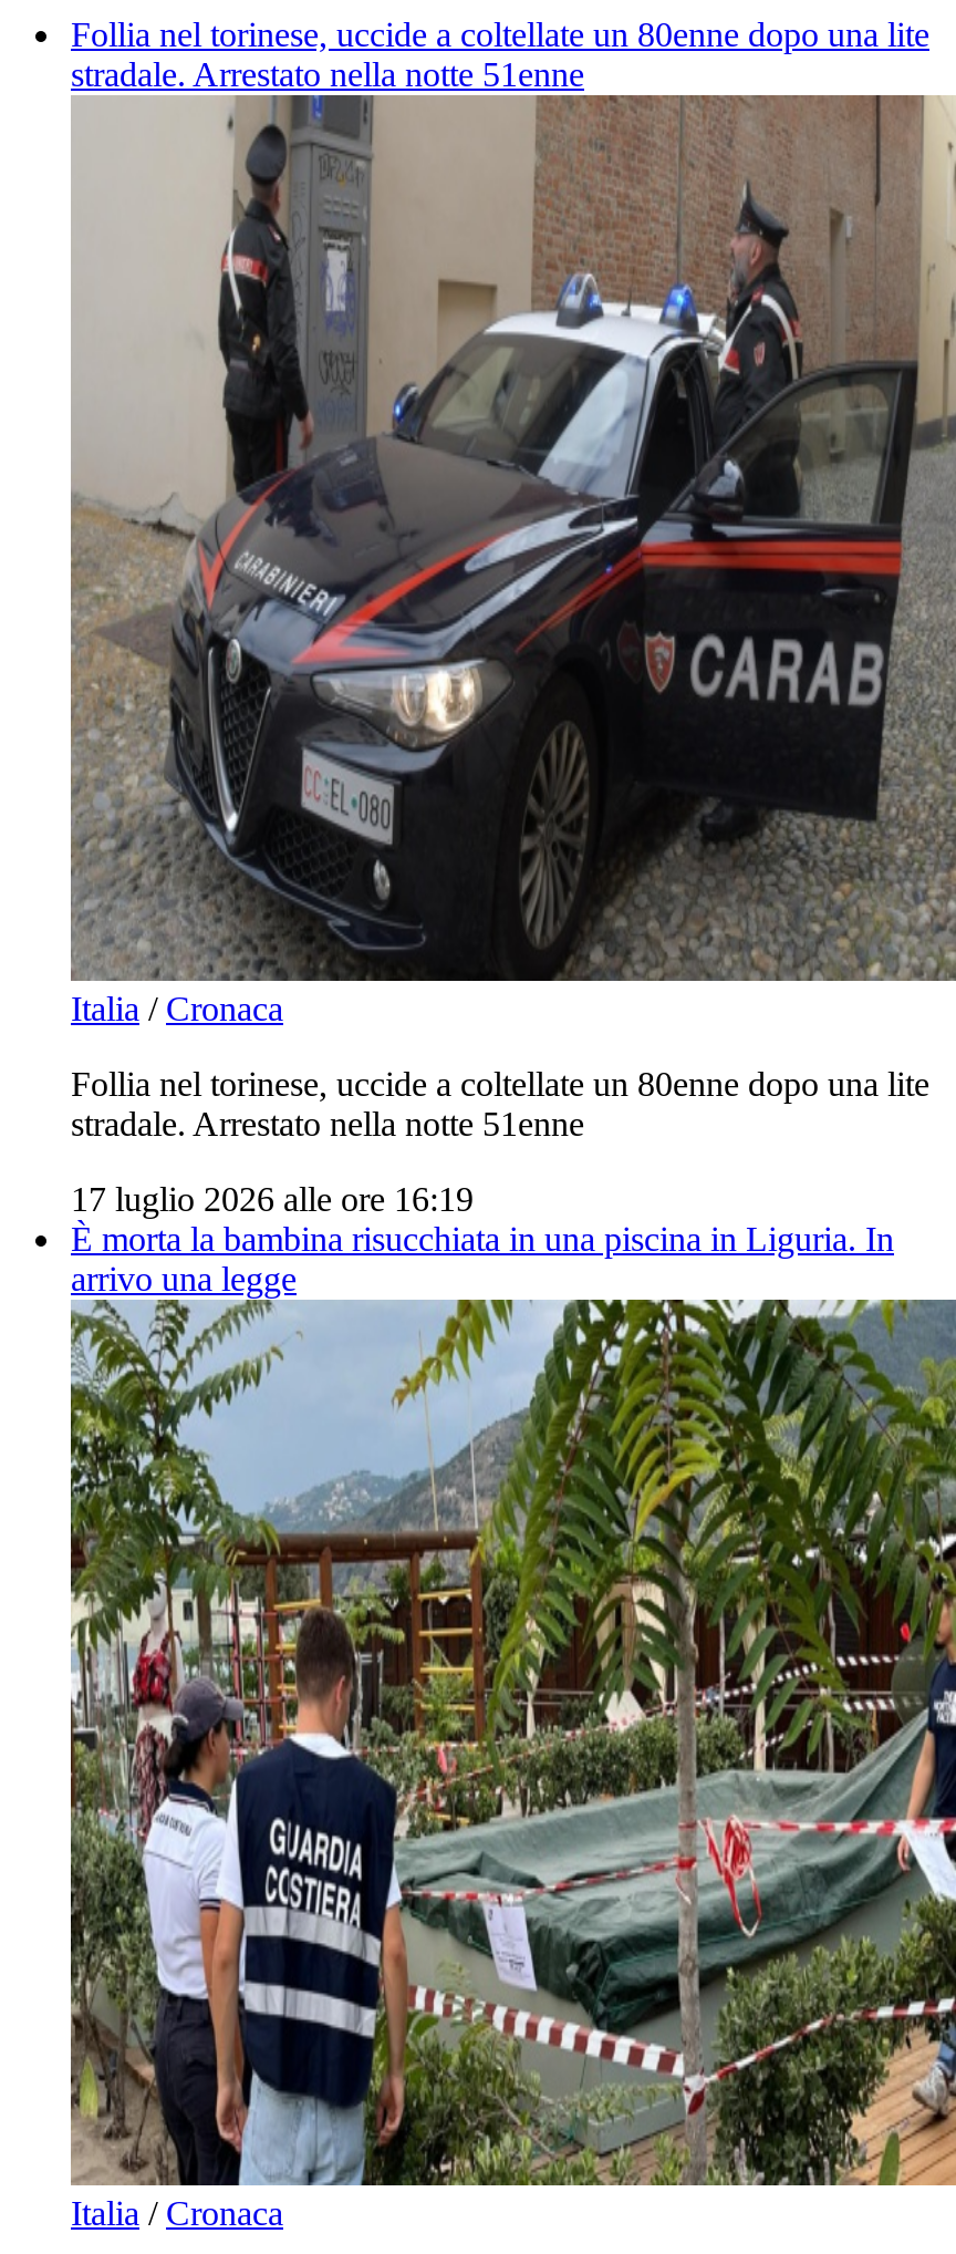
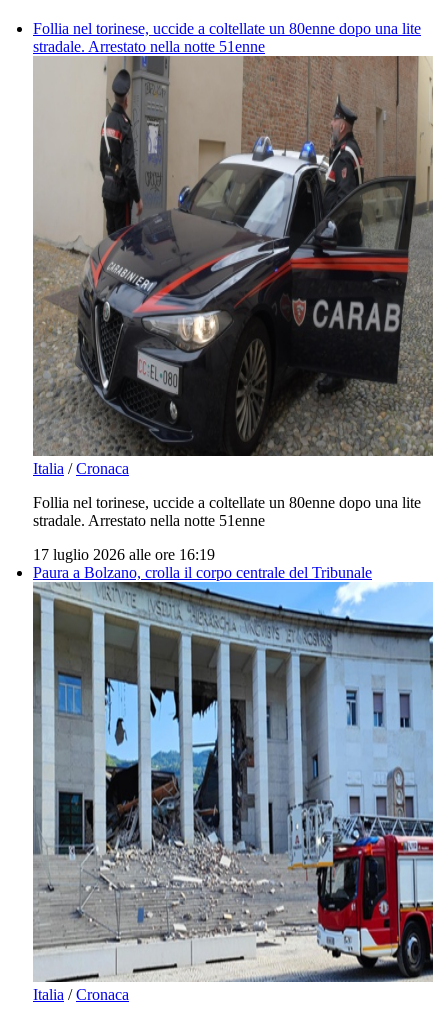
[71,1219,894,1297] È morta la bambina risucchiata in una piscina in Liguria. In | arrivo una legge -> [33,564,372,581] Paura a Bolzano, crolla il corpo centrale del Tribunale
[69,1297,949,2188] [image] -> [32,582,430,983] [image]

